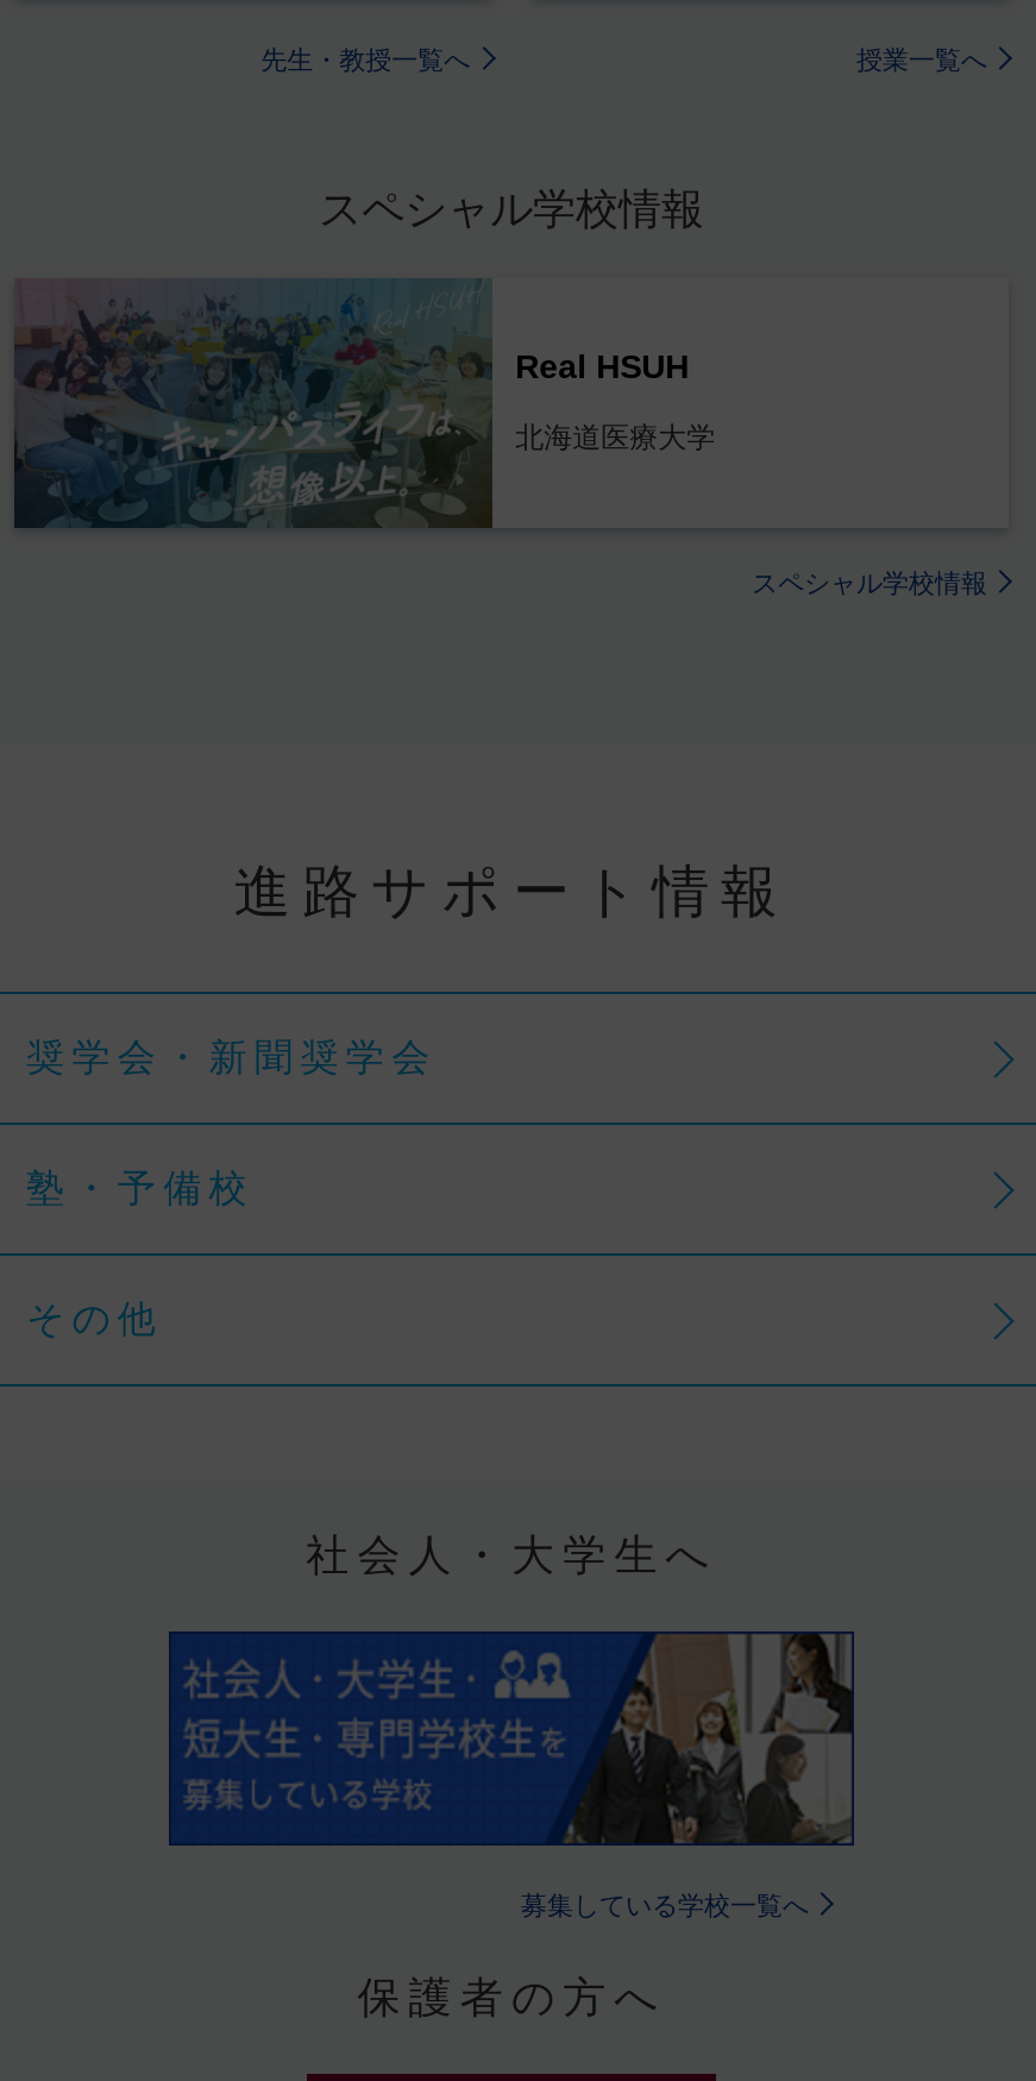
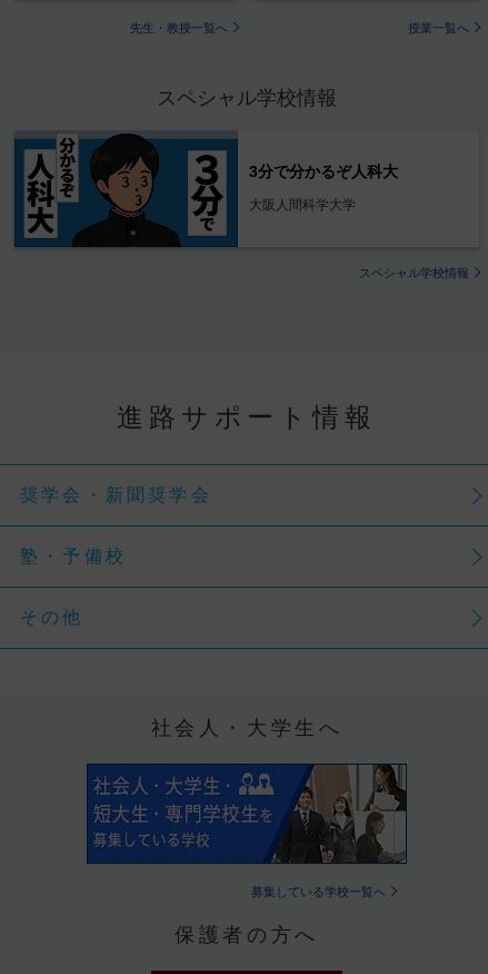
[14,281,689,530] [image] | Real HSUH -> [13,131,398,248] [image] | 3分で分かるぞ人科大
[515,421,715,454] 北海道医療大学 -> [249,197,355,213] 大阪人間科学大学

